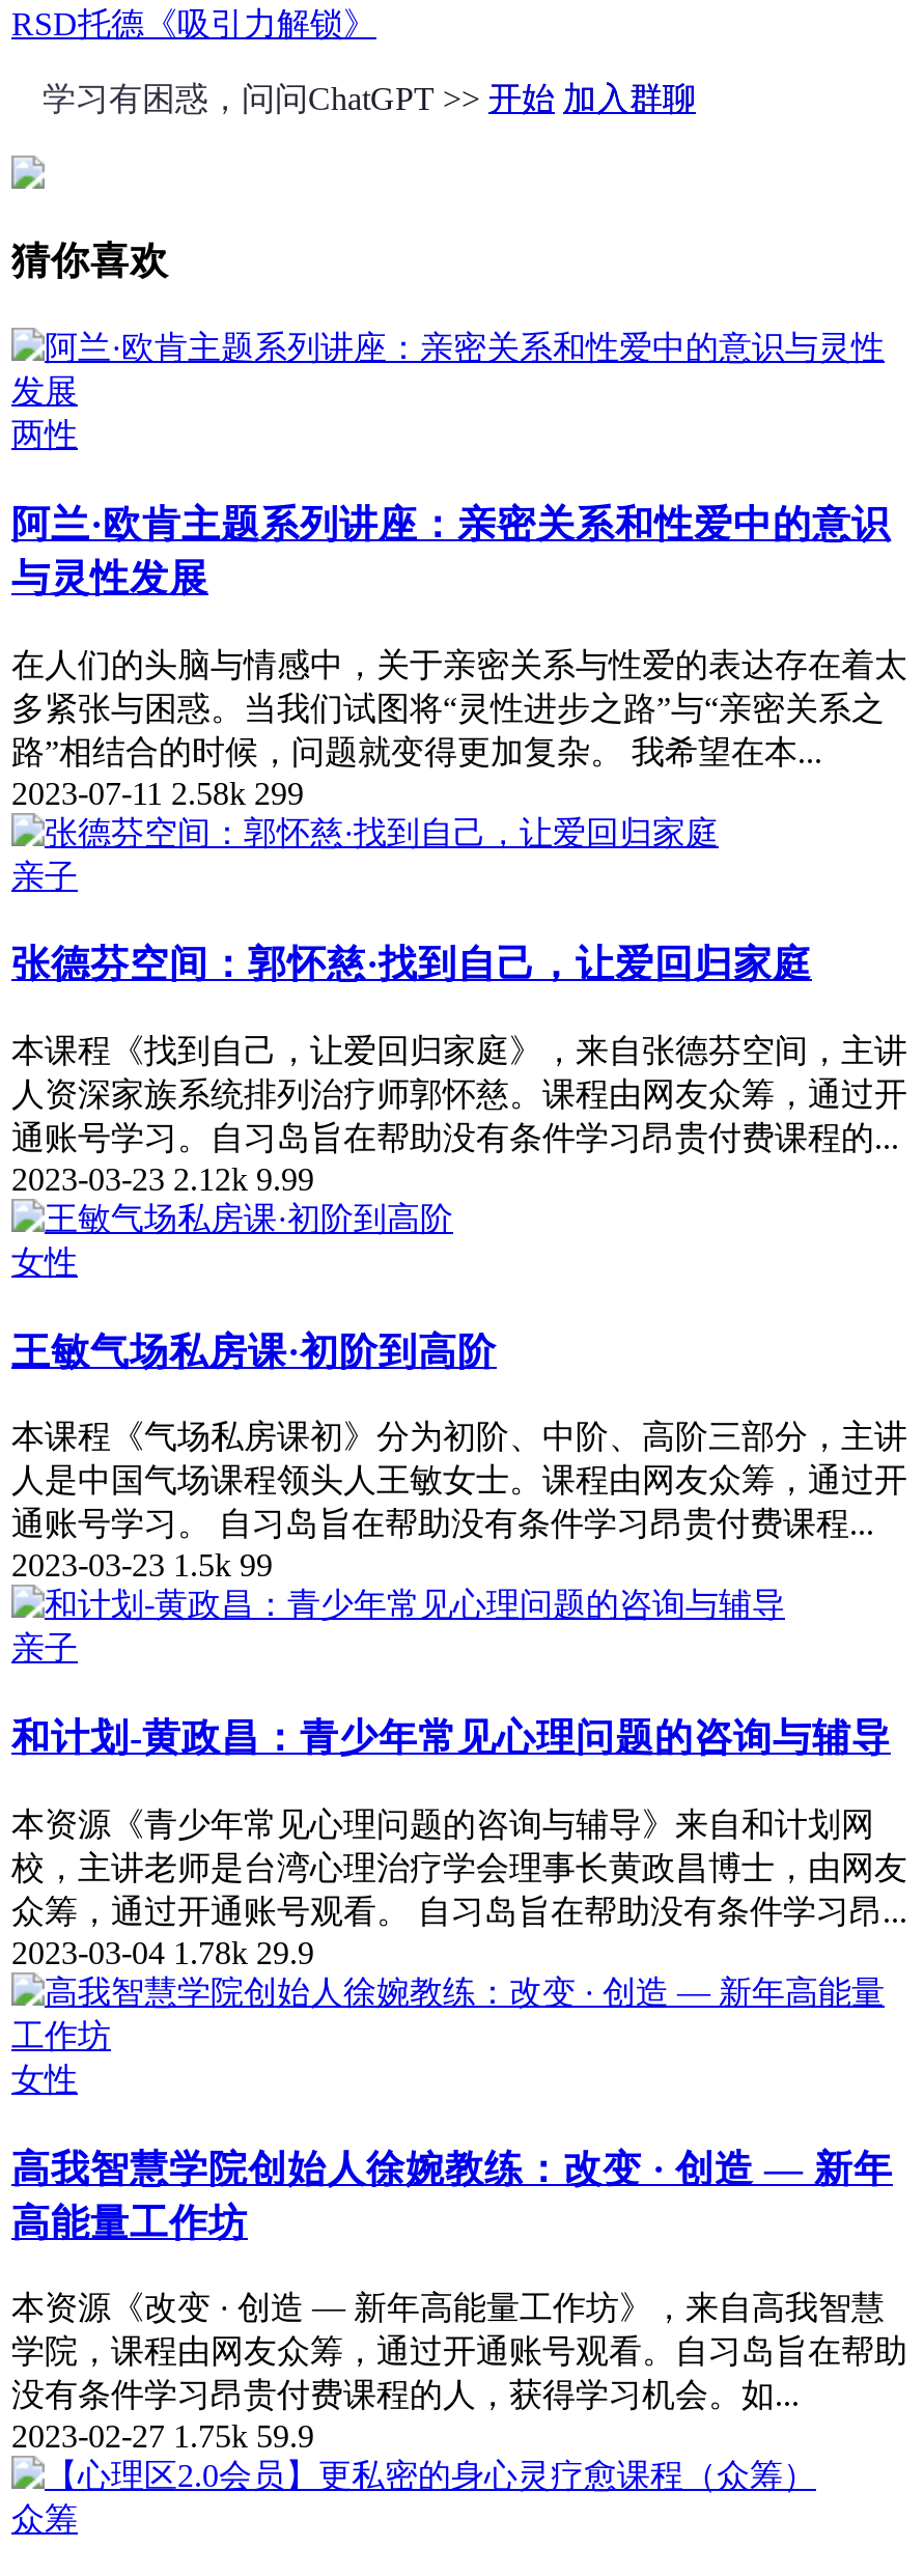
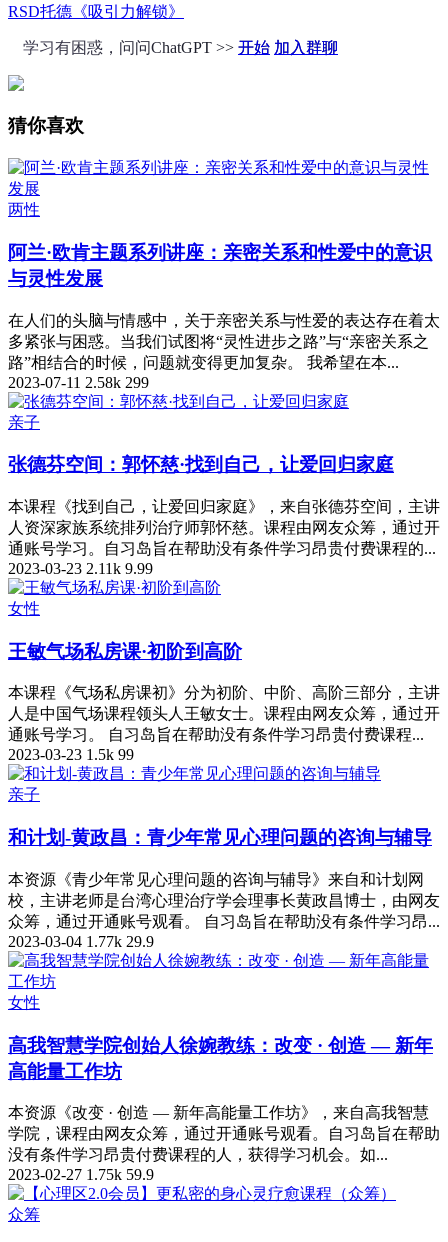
[11,1161,314,1197] 2023-03-23 2.12k 9.99 -> [8,560,153,577] 2023-03-23 2.11k 9.99
[11,1935,314,1970] 2023-03-04 1.78k 29.9 -> [8,933,154,950] 2023-03-04 1.77k 29.9

